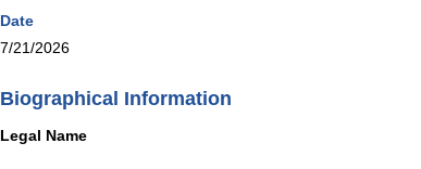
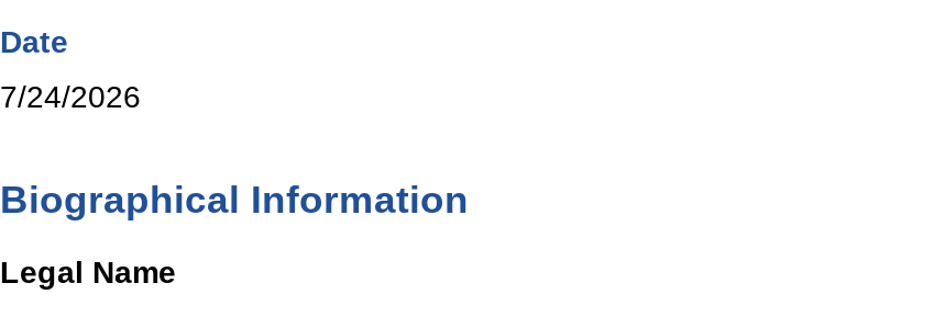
[0,39,70,56] 7/21/2026 -> [0,78,141,113] 7/24/2026

